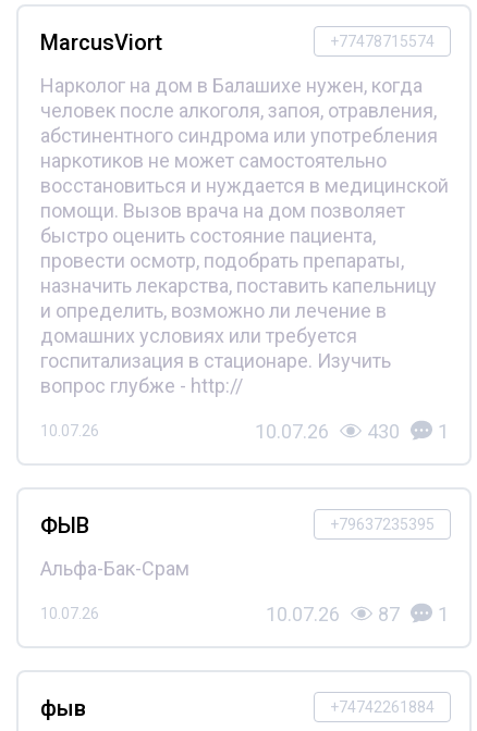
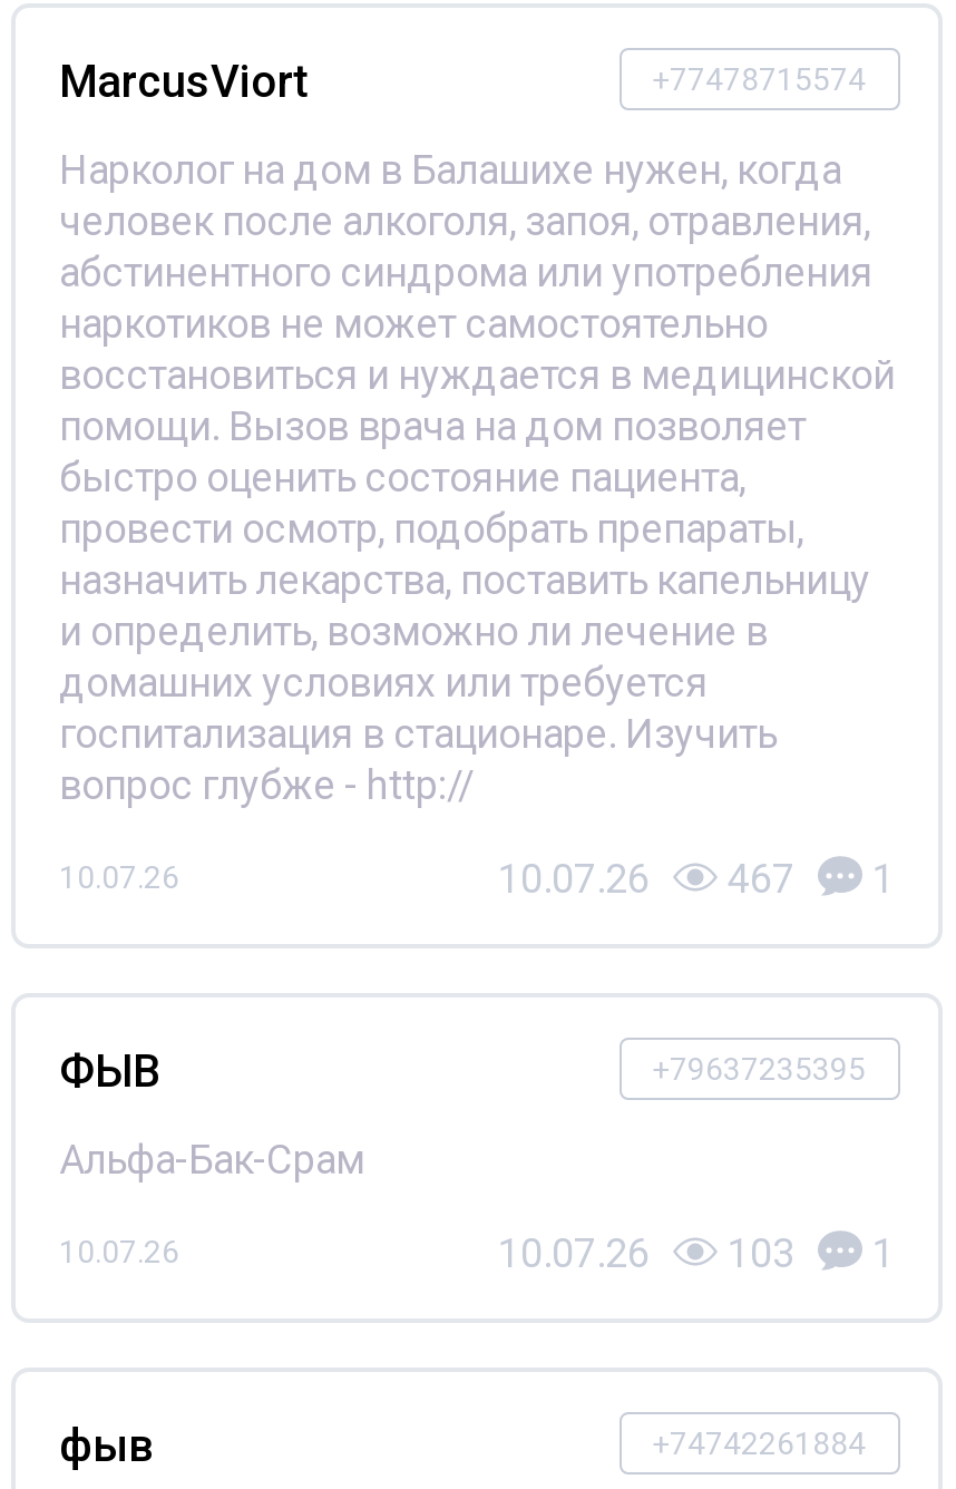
[254,419,448,442] 10.07.26 430 1 -> [498,854,895,901] 10.07.26 467 1
[265,602,448,625] 10.07.26 87 1 -> [498,1228,895,1275] 10.07.26 103 1

